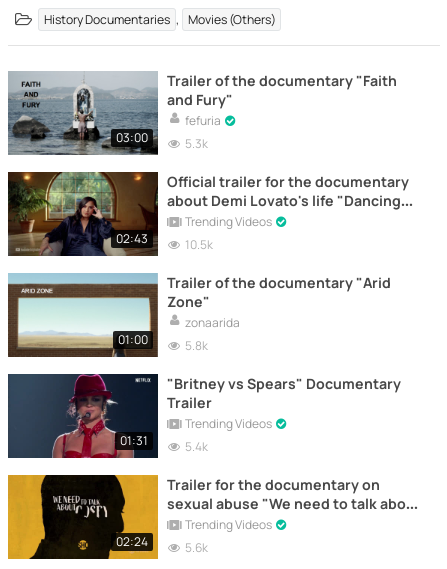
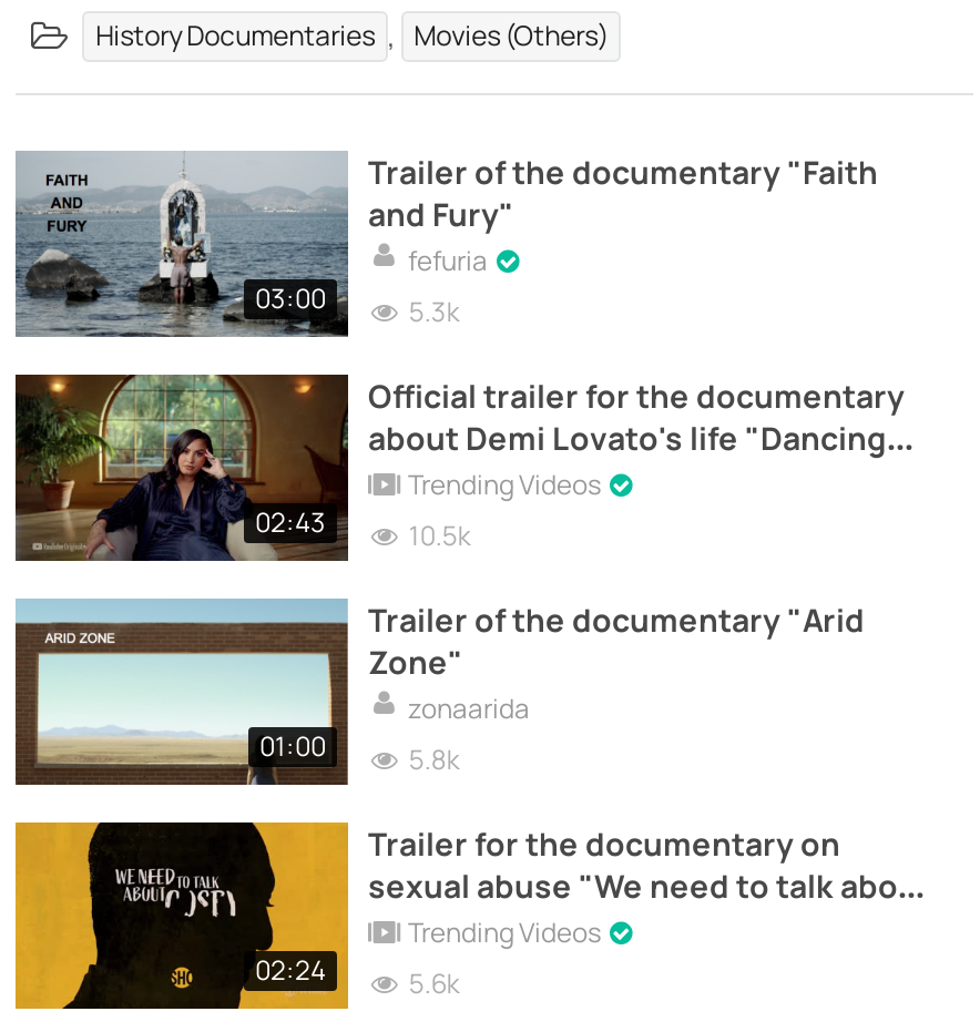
[8,373,158,459] [image] | 01:31 -> none
[167,374,401,455] "Britney vs Spears" Documentary | Trailer | Trending Videos | 5.4k -> none

